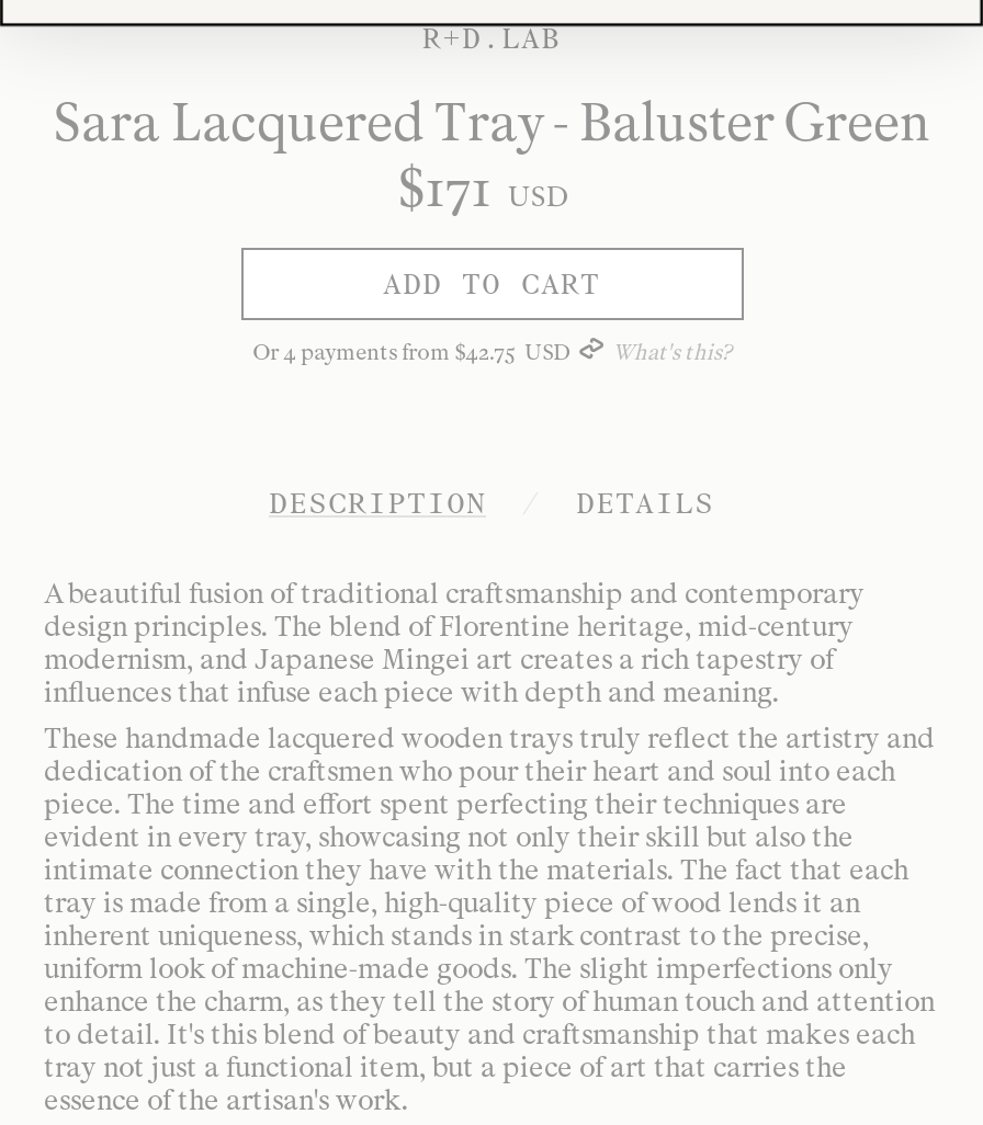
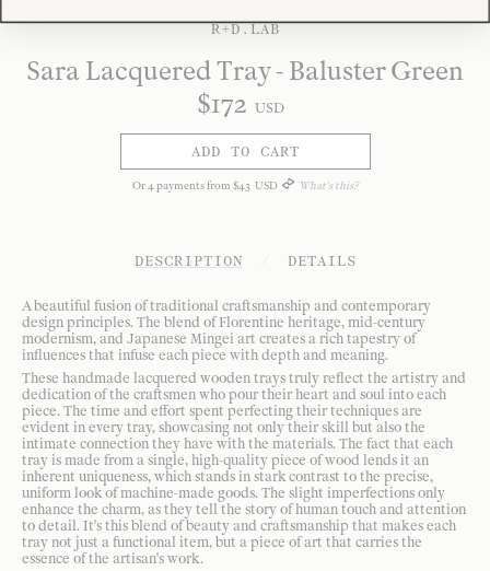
[397,158,568,219] $171 USD -> [197,89,284,119] $172 USD
[253,340,571,366] Or 4 payments from $42 75 USD -> [132,179,278,193] Or 4 payments from $43 USD

